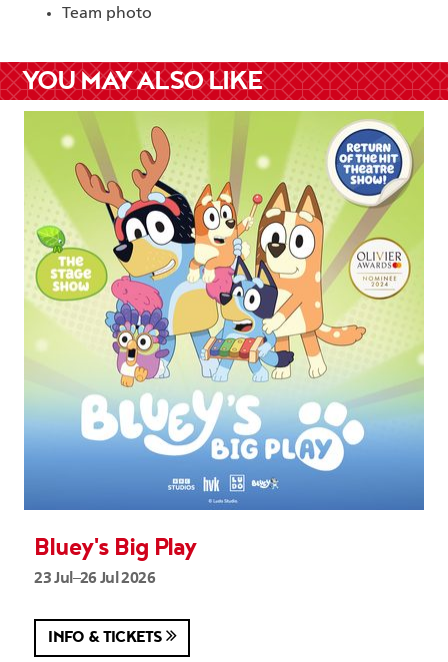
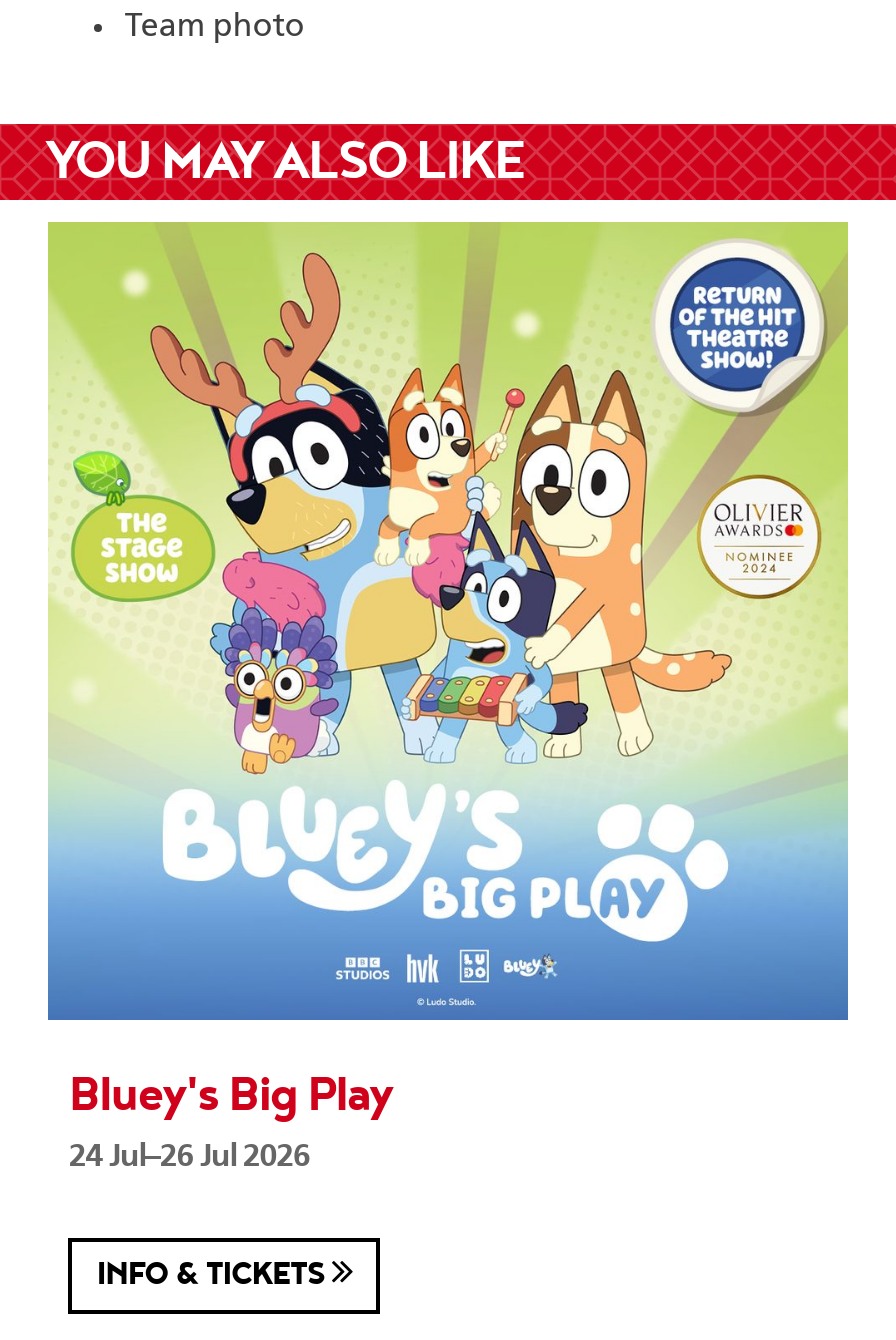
[34,567,155,587] 23 Jul–26 Jul 2026 -> [69,1134,310,1174] 24 Jul–26 Jul 2026

